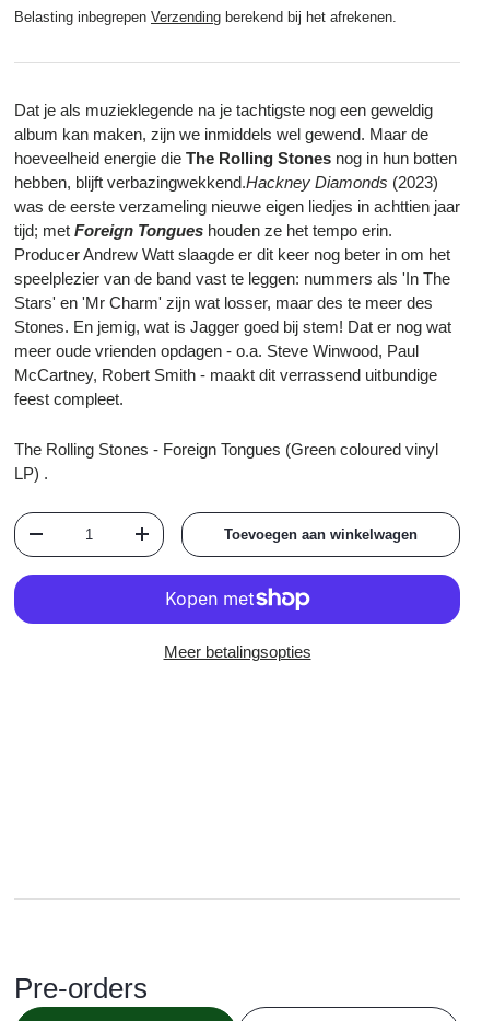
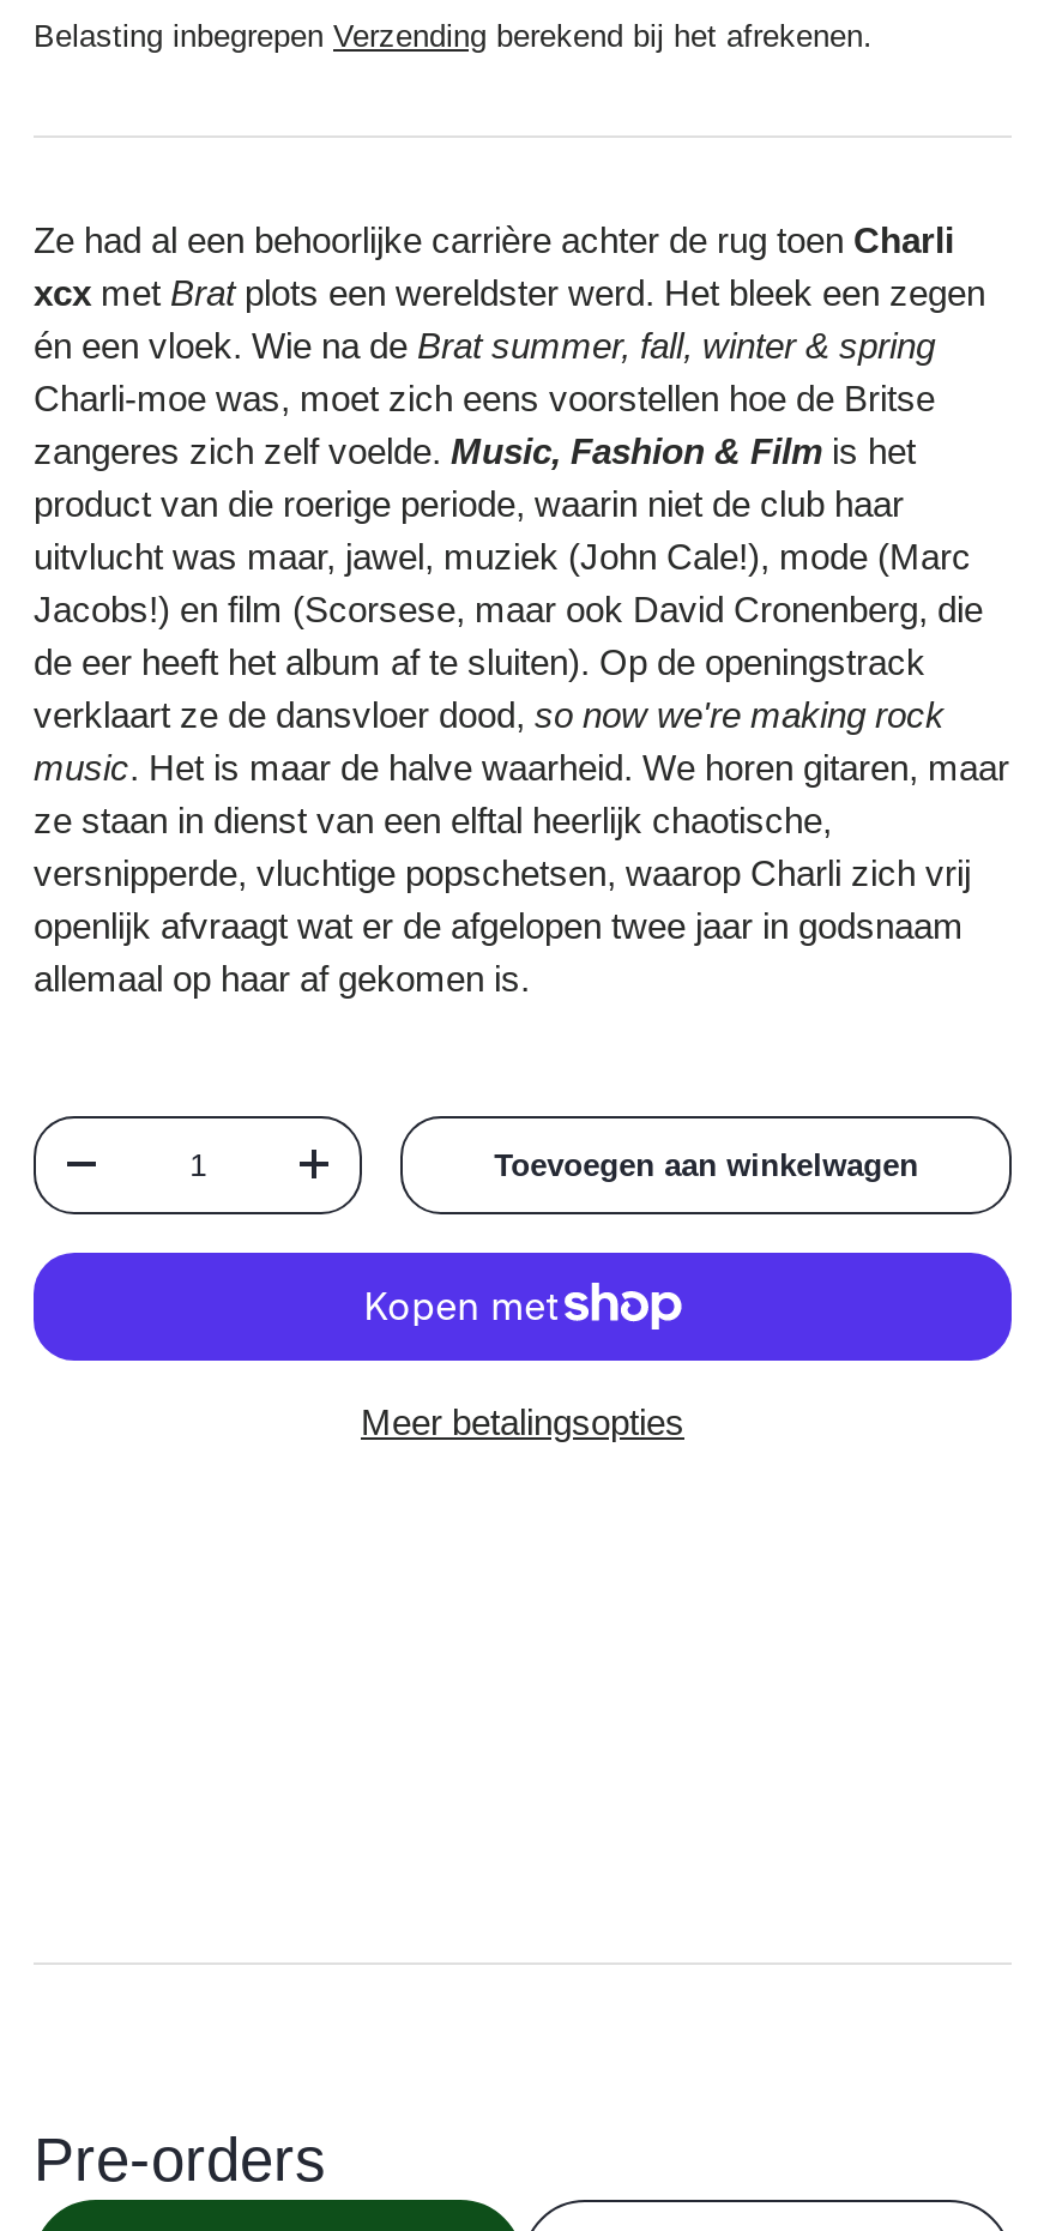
[14,100,460,482] Dat je als muzieklegende na je tachtigste nog een geweldig | album kan maken, zijn we inmiddels wel gewend. Maar de | hoeveelheid energie die The Rolling Stones nog in hun botten | hebben, blijft verbazingwekkend.Hackney Diamonds (2023) | was de eerste verzameling nieuwe eigen liedjes in achttien jaar | tijd; met Foreign Tongues houden ze het tempo erin. | Producer Andrew Watt slaagde er dit keer nog beter in om het | speelplezier van de band vast te leggen: nummers als 'In The | Stars' en 'Mr Charm' zijn wat losser, maar des te meer des | Stones. En jemig, wat is Jagger goed bij stem! Dat er nog wat | meer oude vrienden opdagen - o.a. Steve Winwood, Paul | McCartney, Robert Smith - maakt dit verrassend uitbundige | feest compleet. | The Rolling Stones - Foreign Tongues (Green coloured vinyl | LP). -> [34,219,1009,998] Ze had al een behoorlijke carrière achter de rug toen Charli | xcx met Brat plots een wereldster werd. Het bleek een zegen | én een vloek. Wie na de Brat summer, fall, winter & spring | Charli-moe was, moet zich eens voorstellen hoe de Britse | zangeres zich zelf voelde. Music, Fashion & Film is het | product van die roerige periode, waarin niet de club haar | uitvlucht was maar, jawel, muziek (John Cale!), mode (Marc | Jacobs!) en film (Scorsese, maar ook David Cronenberg, die | de eer heeft het album af te sluiten). Op de openingstrack | verklaart ze de dansvloer dood, so now we're making rock | music. Het is maar de halve waarheid. We horen gitaren, maar | ze staan in dienst van een elftal heerlijk chaotische, | versnipperde, vluchtige popschetsen, waarop Charli zich vrij | openlijk afvraagt wat er de afgelopen twee jaar in godsnaam | allemaal op haar af gekomen is.

